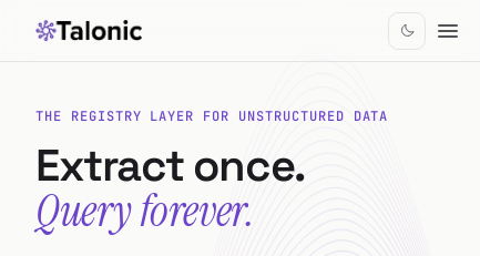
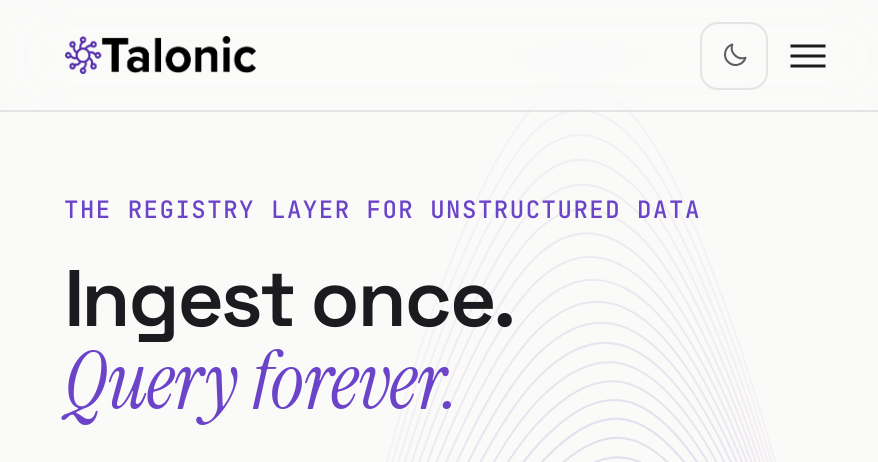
[35,137,305,194] Extract once. -> [64,248,512,350] Ingest once.

